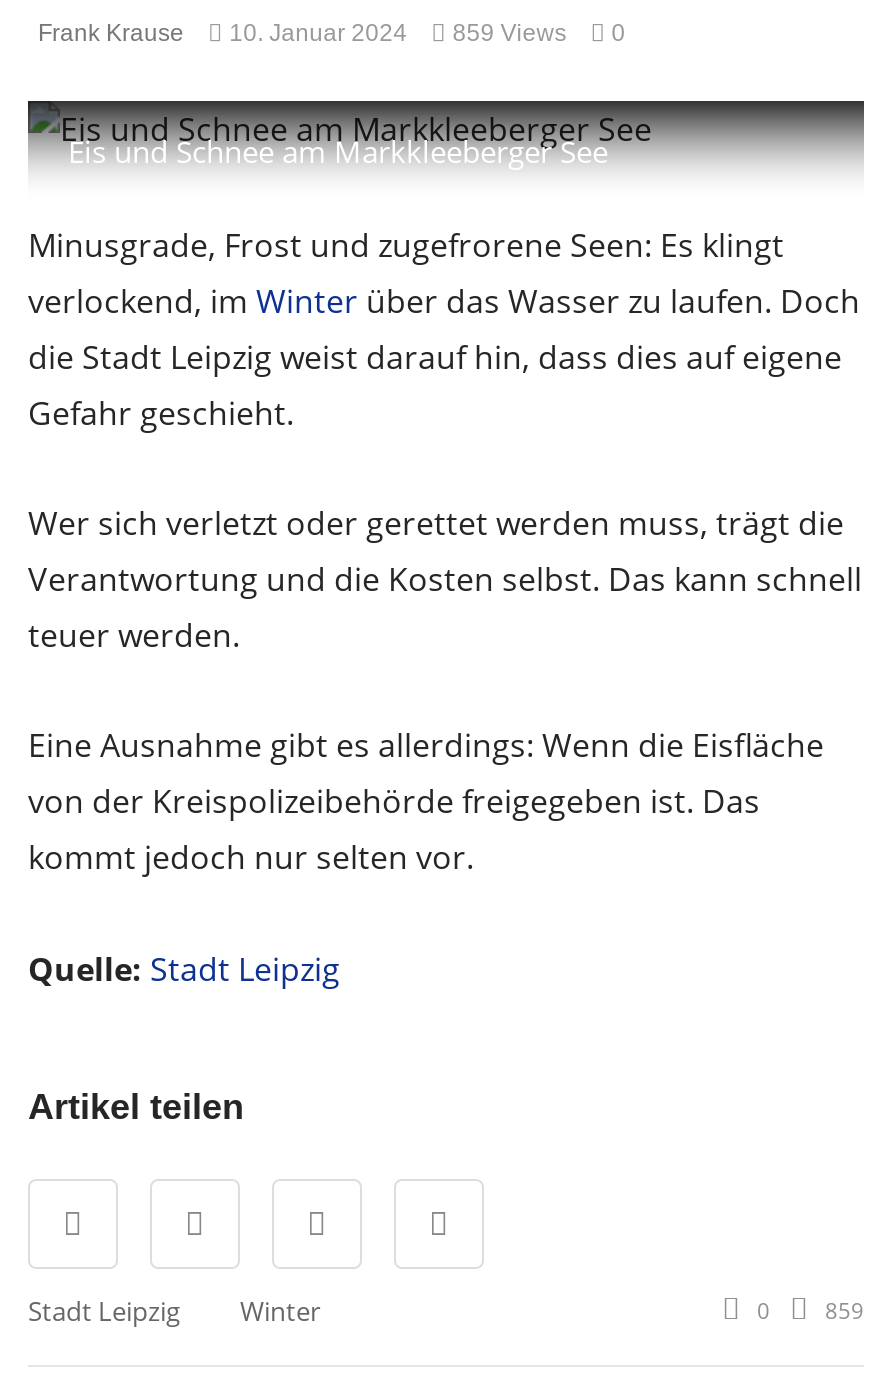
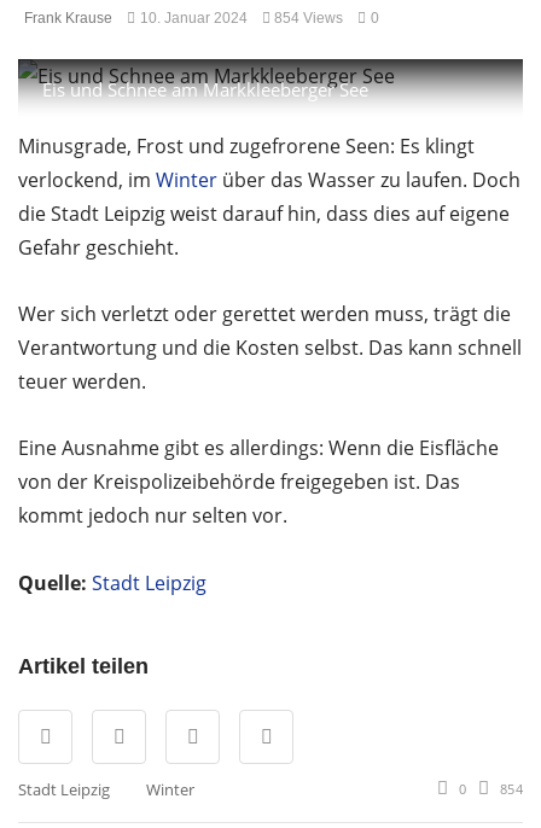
[38,19,626,47] Frank Krause 10. Januar 2024 859 Views 0 -> [24,10,379,27] Frank Krause 10. Januar 2024 854 Views 0
[757,1294,864,1324] 0 859 -> [458,779,523,797] 0 854

